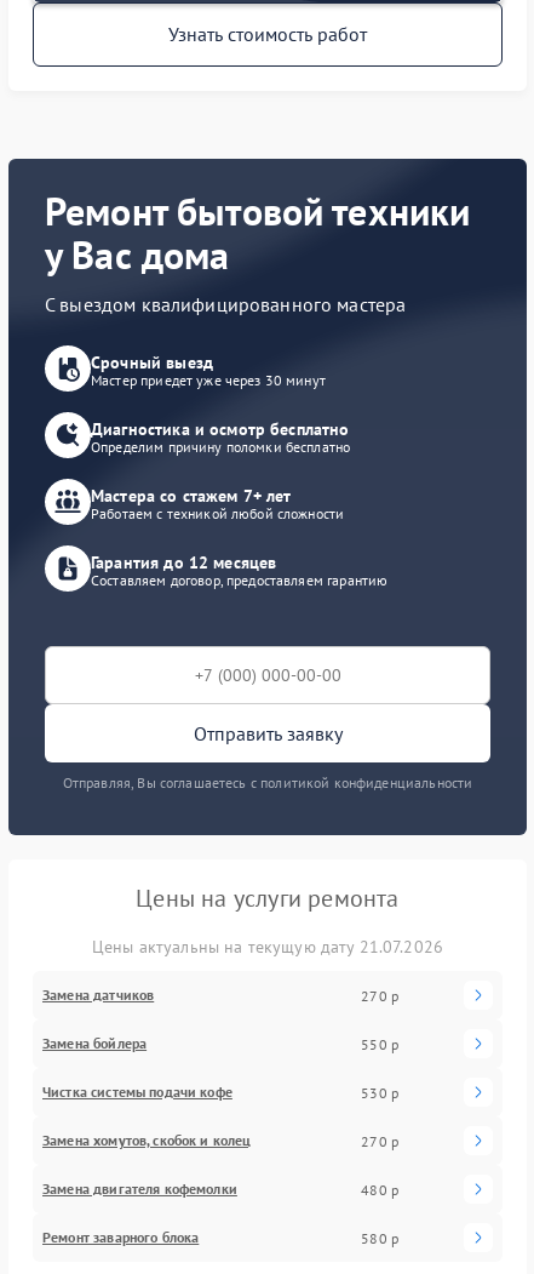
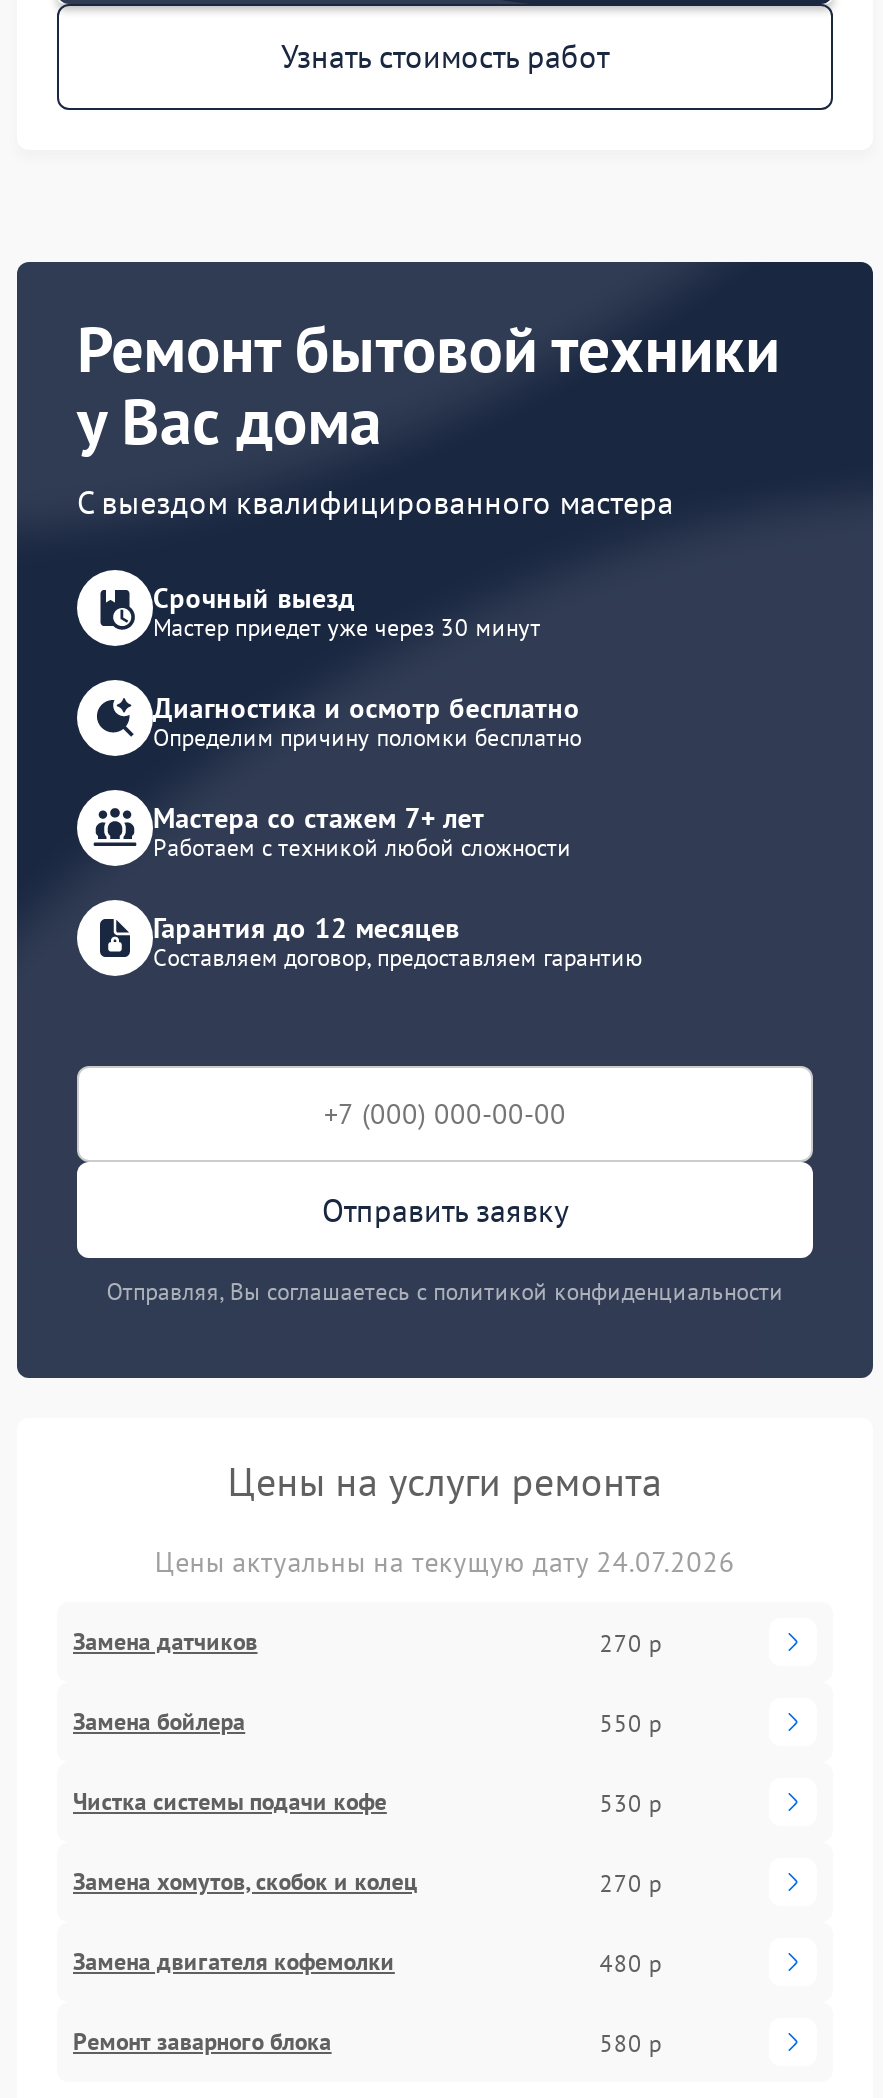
[92,936,443,958] Цены актуальны на текущую дату 21.07.2026 -> [155,1544,735,1580] Цены актуальны на текущую дату 24.07.2026

